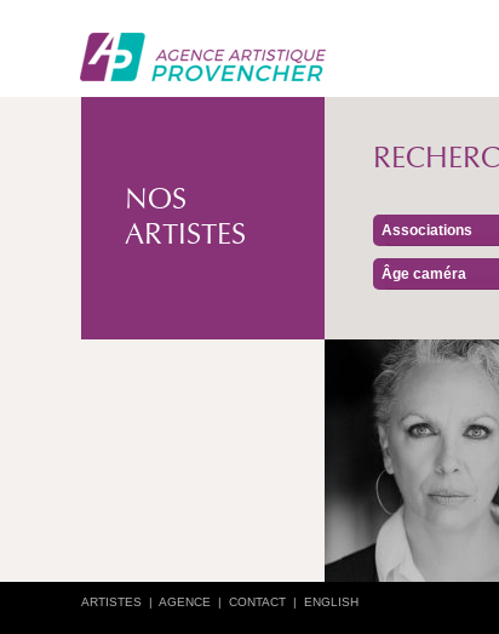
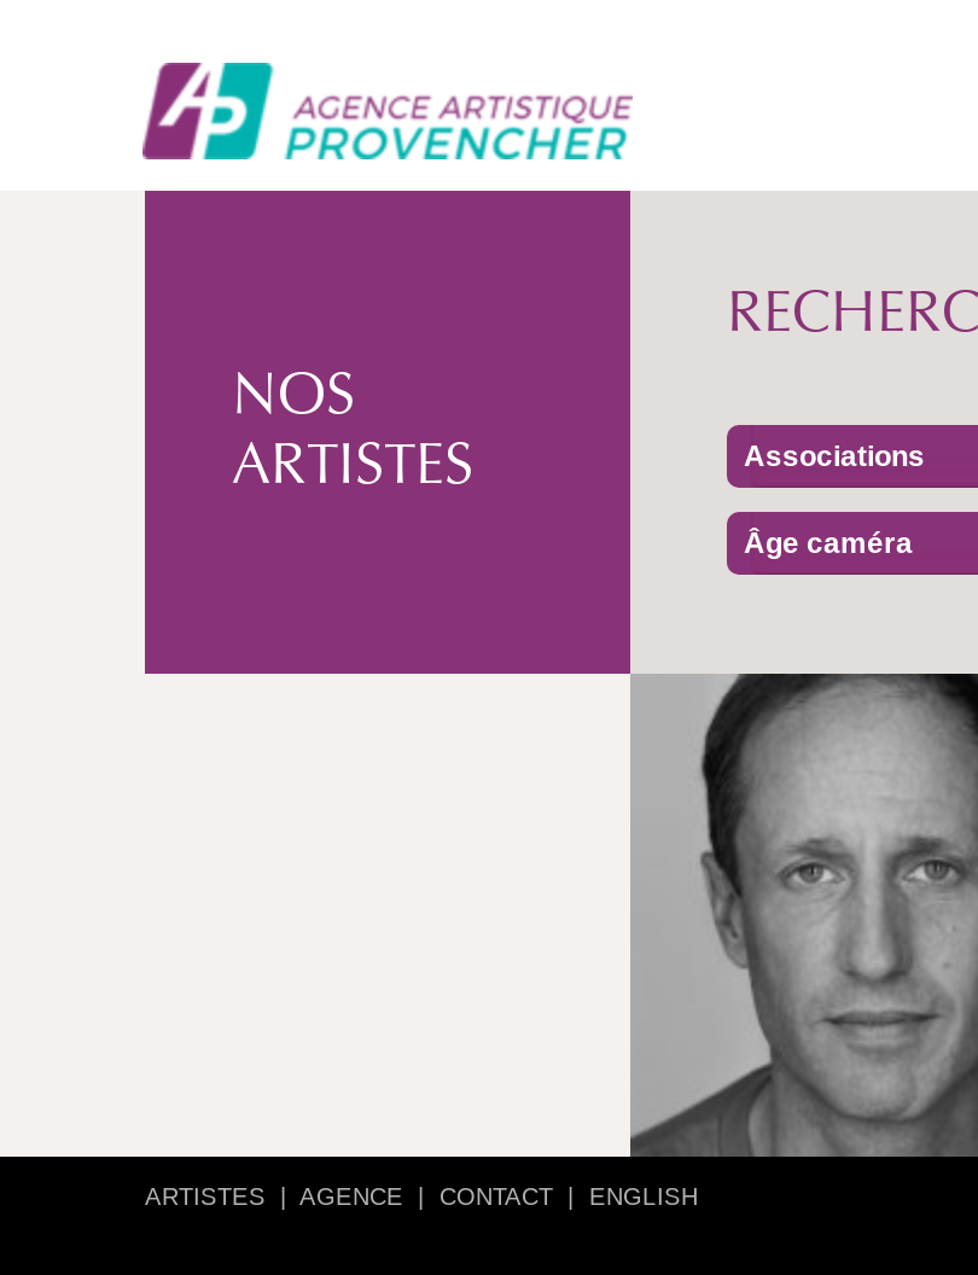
[325,338,495,582] [image] -> [630,674,971,1157] [image]

